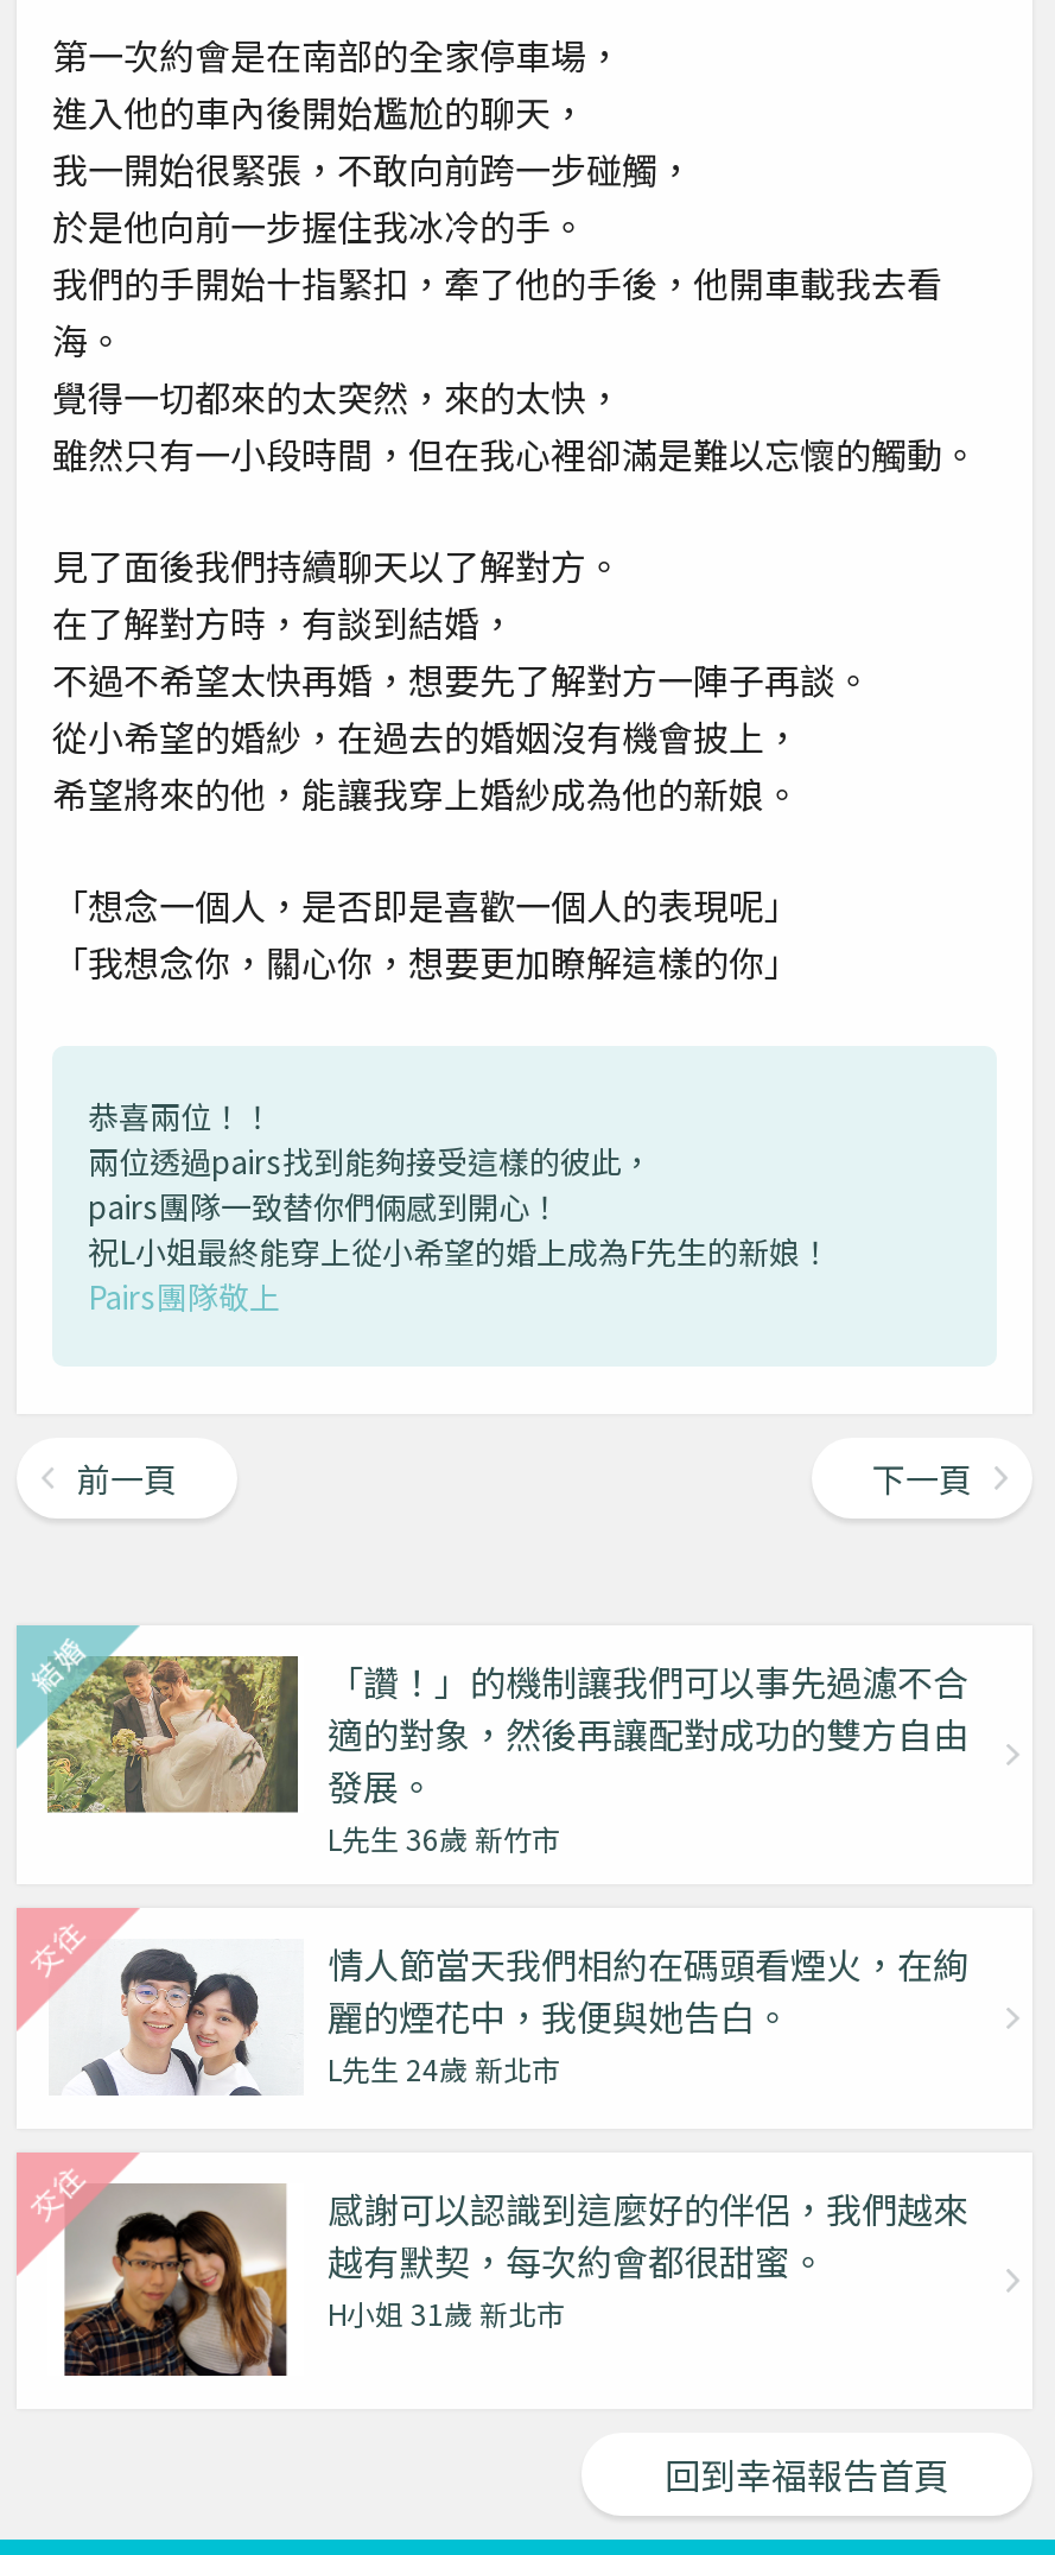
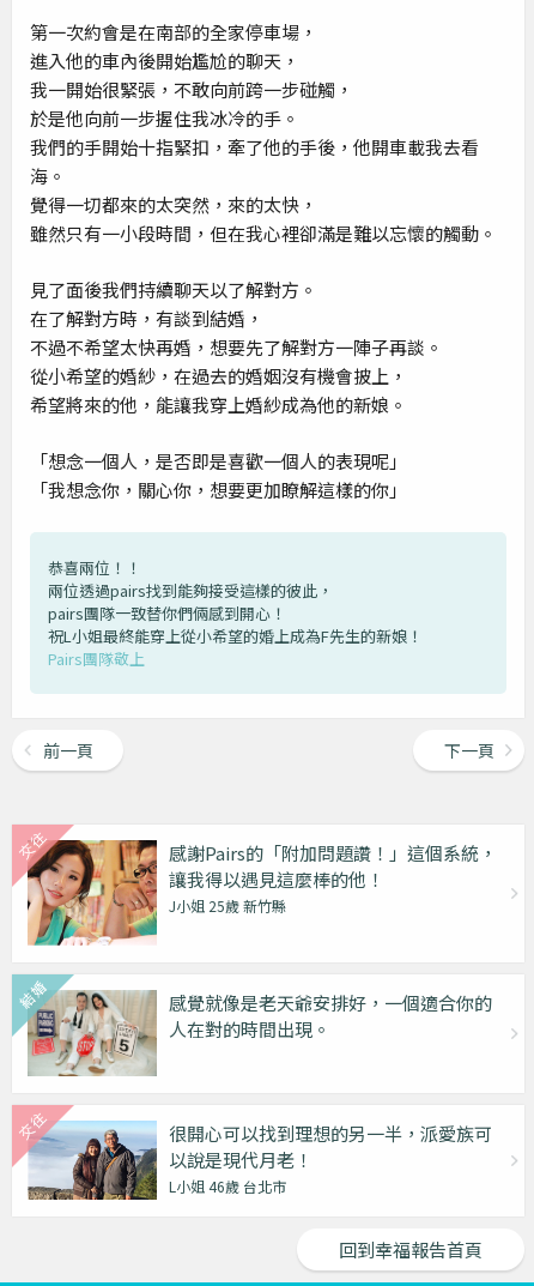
[14,1623,968,1865] [image] | 「讚！」的機制讓我們可以事先過濾不合 | 適的對象，然後再讓配對成功的雙方自由 | 發展。 | L先生 36歲 新竹市 -> [12,825,497,947] [image] | 感謝Pairs的「附加問題讚！」這個系統， | 讓我得以遇見這麼棒的他！ | J小姐 25歲 新竹縣
[14,1908,968,2124] [image] | 情人節當天我們相約在碼頭看煙火，在絢 | 麗的煙花中，我便與她告白。 | L先生 24歲 新北市 -> [11,967,492,1077] [image] | 感覺就像是老天爺安排好，一個適合你的 | 人在對的時間出現。
[14,2150,968,2378] [image] | 感謝可以認識到這麼好的伴侶，我們越來 | 越有默契，每次約會都很甜蜜。 | H小姐 31歲 新北市 -> [11,1091,492,1201] [image] | 很開心可以找到理想的另一半，派愛族可 | 以說是現代月老！ | L小姐 46歲 台北市

